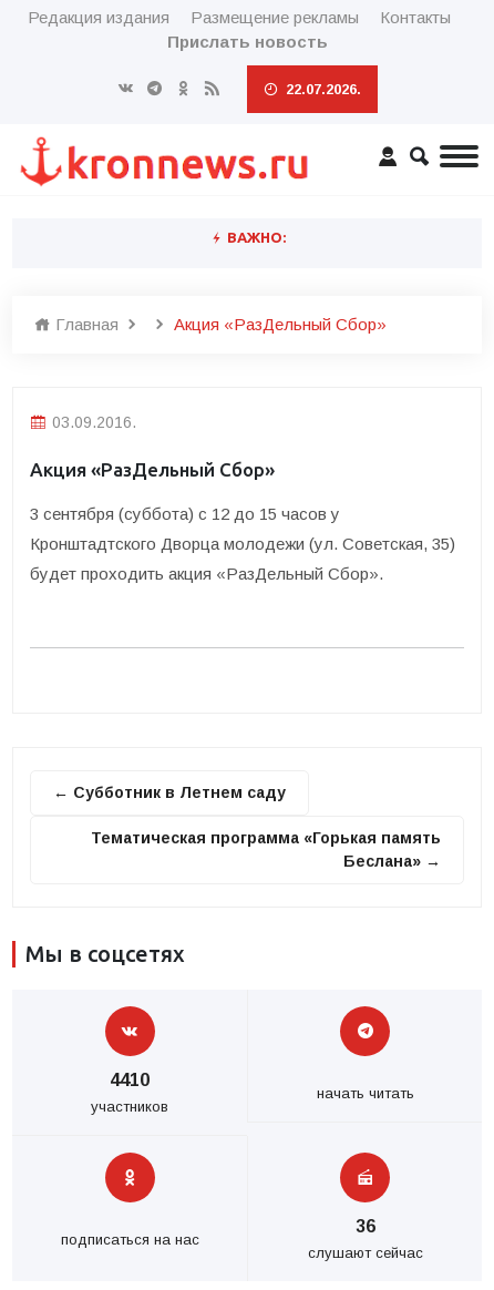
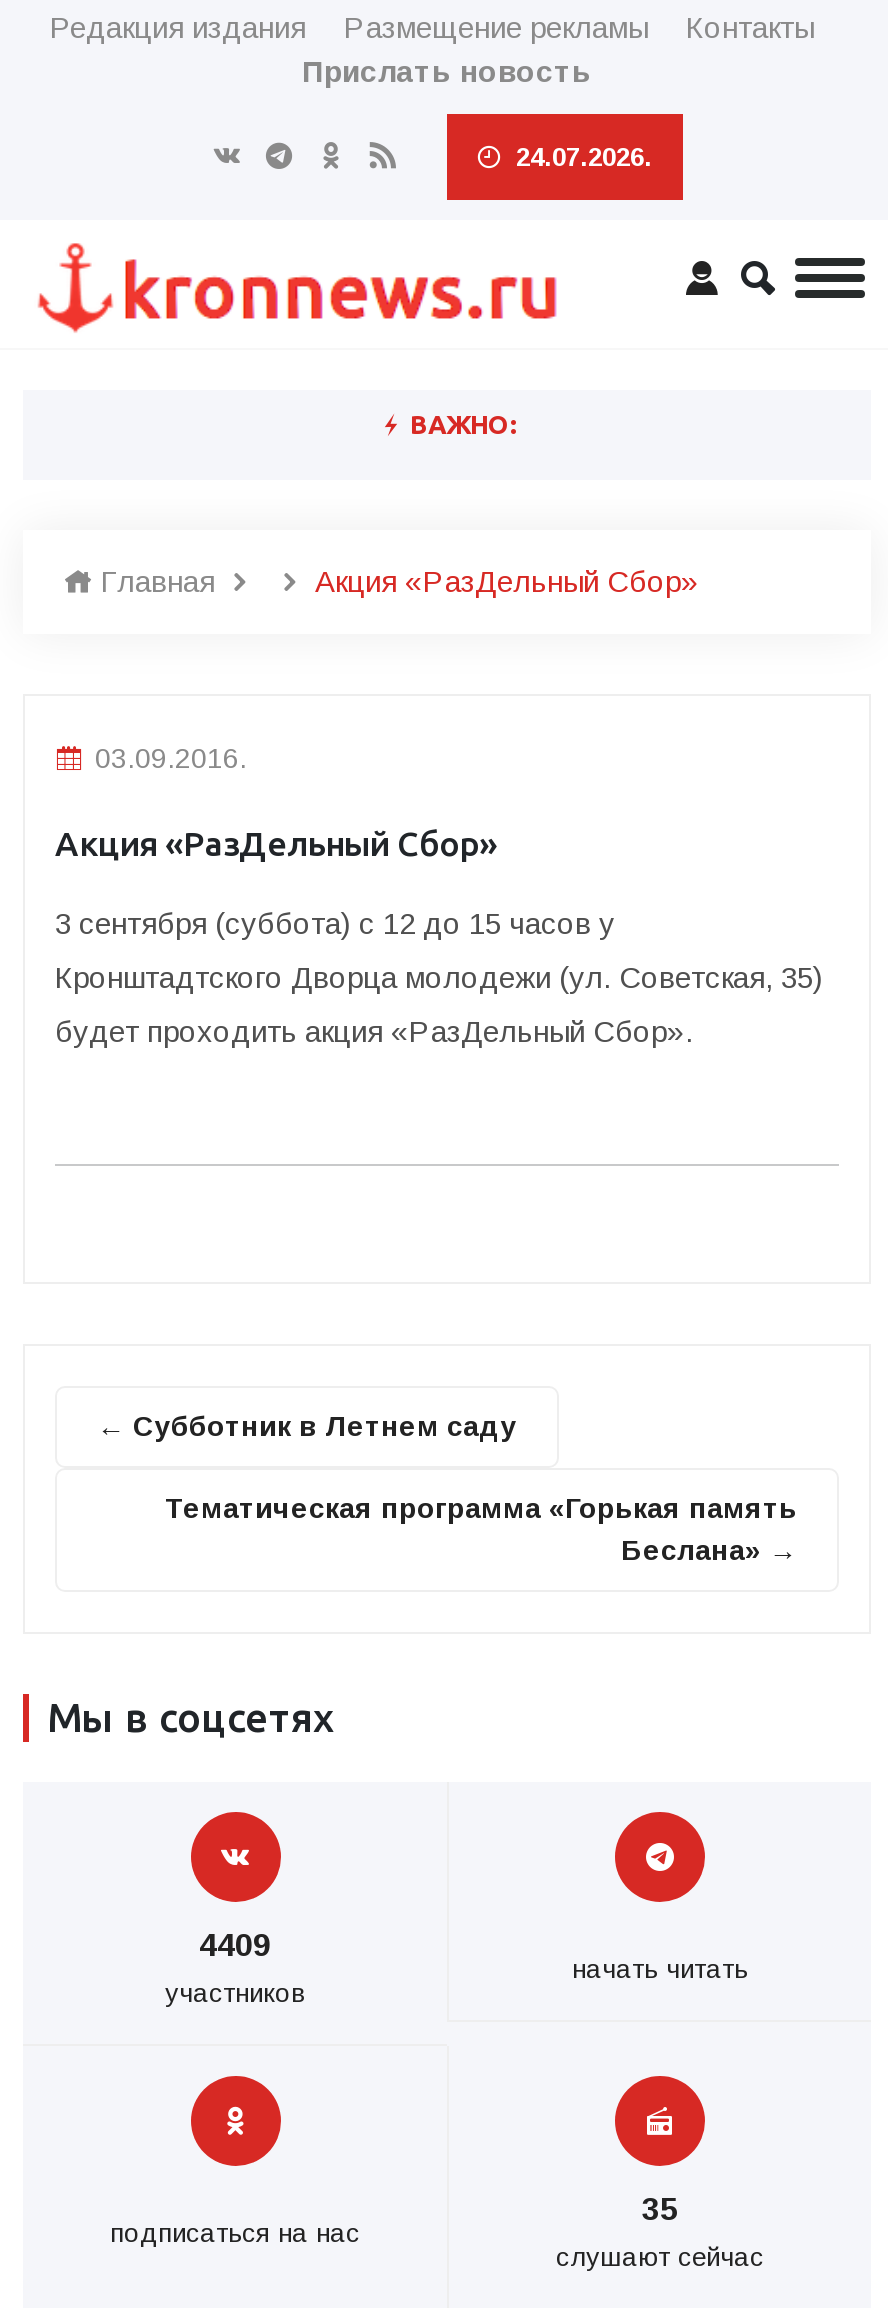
[281,81,361,98] 22.07.2026. -> [508,142,652,172] 24.07.2026.
[110,1071,150,1089] 4410 -> [199,1928,271,1962] 4409
[355,1217,375,1236] 36 -> [642,2192,678,2226] 35

